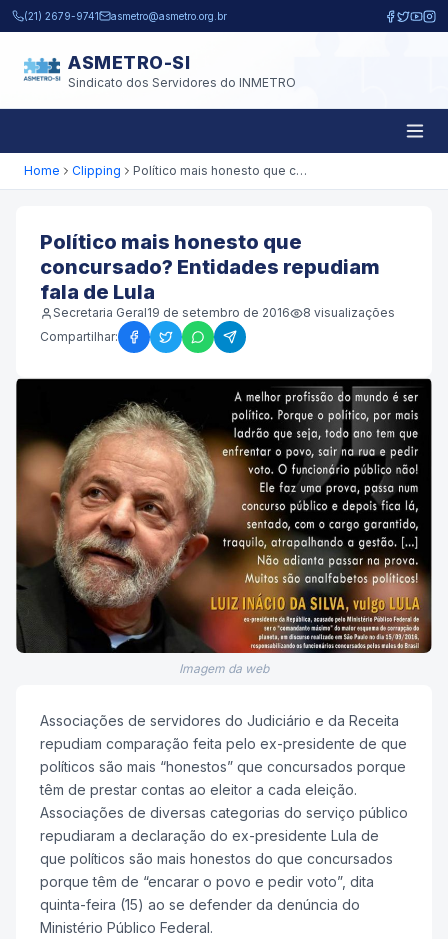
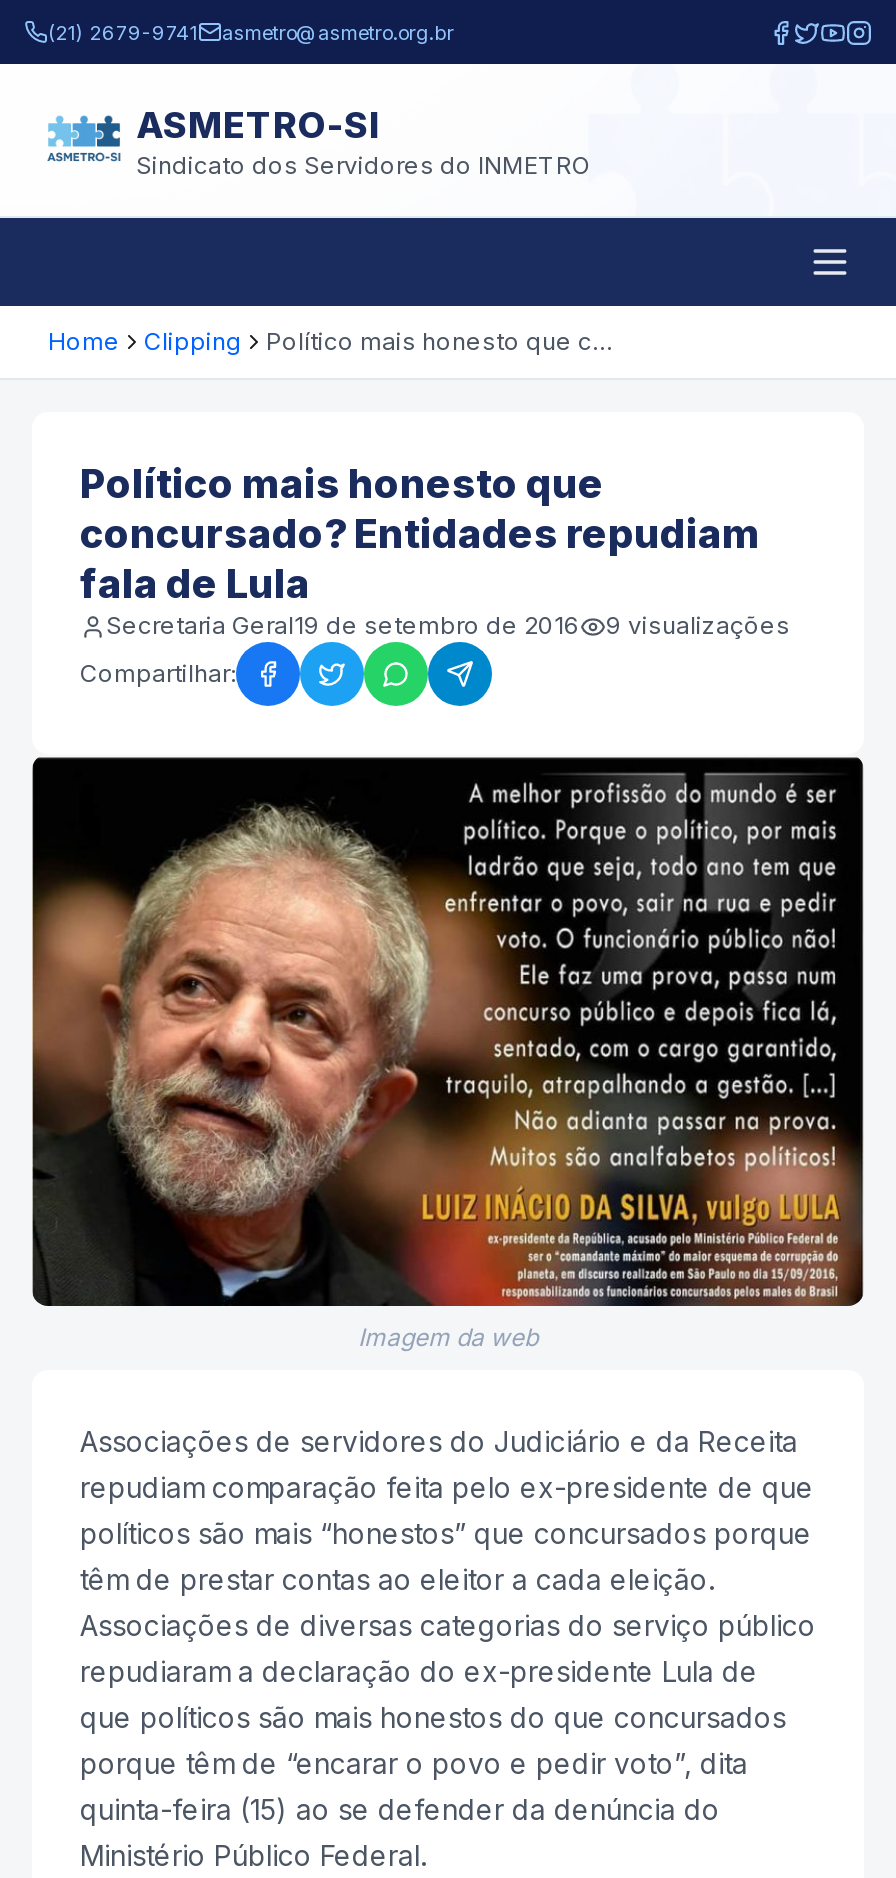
[303,305,395,320] 8 visualizações -> [606,610,790,640] 9 visualizações

